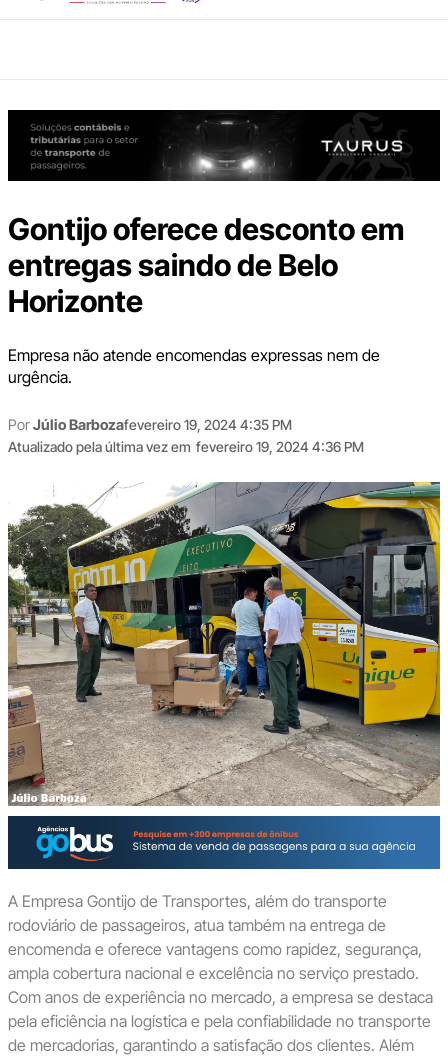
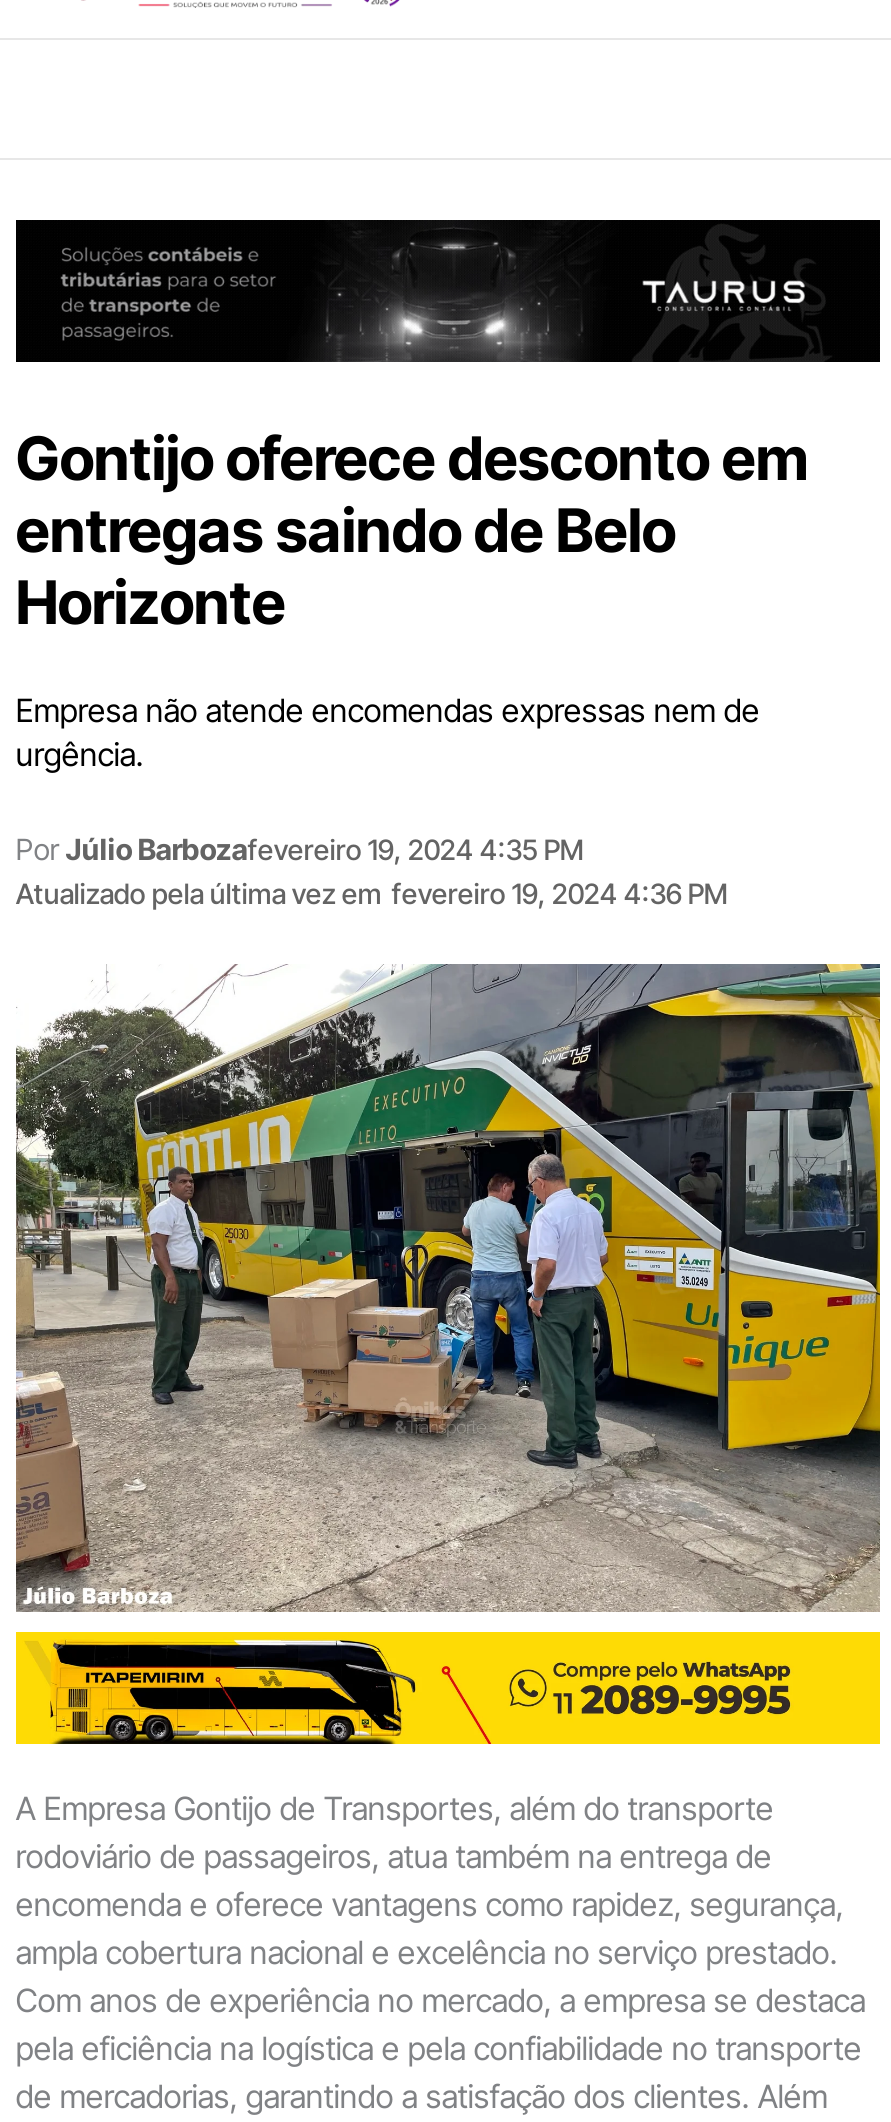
[7,815,441,870] [image] -> [14,1630,882,1746] [image]

